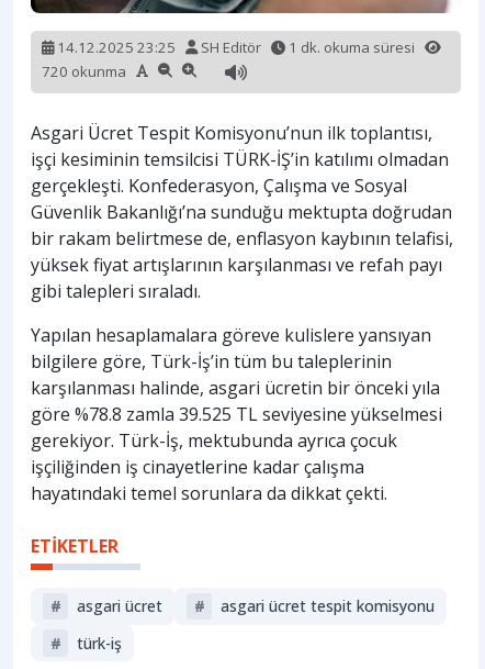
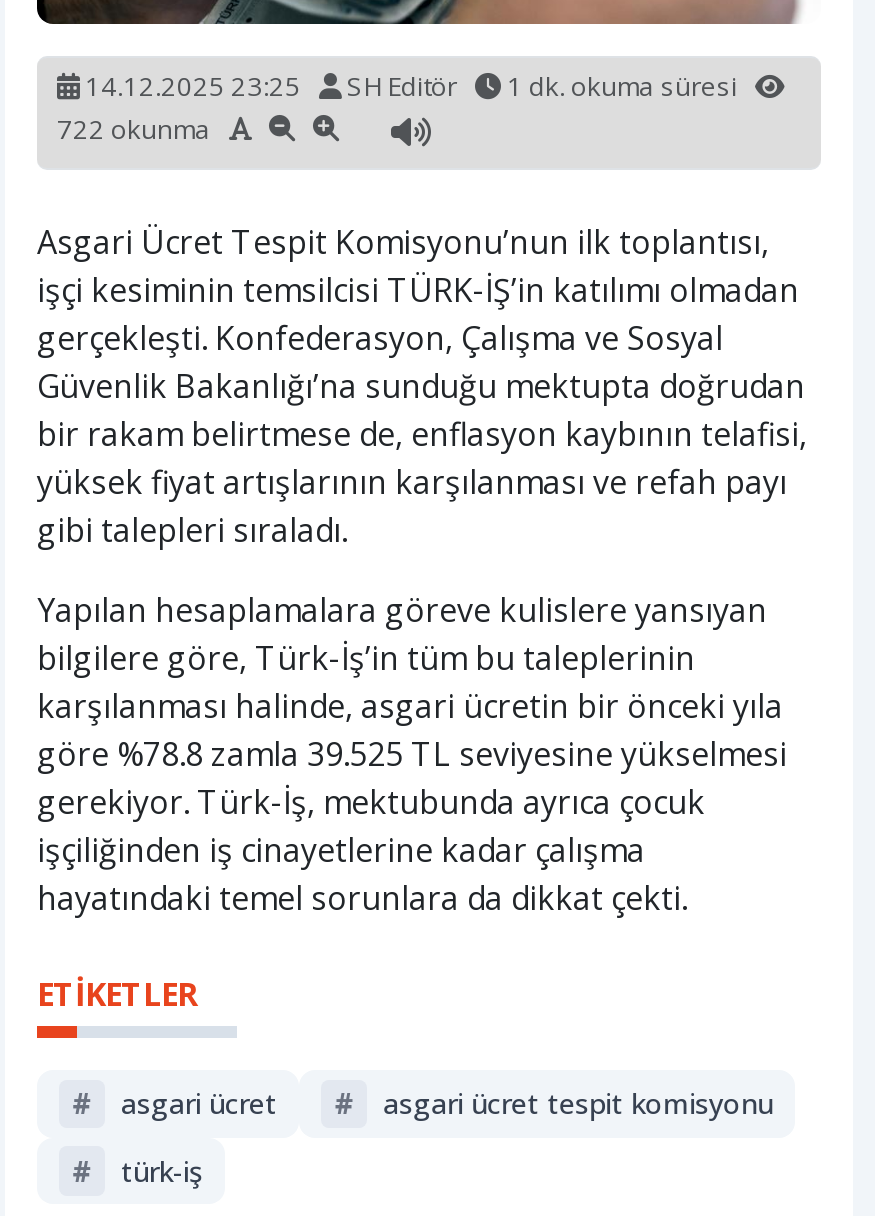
[42,61,136,81] 720 okunma -> [57,111,229,147] 722 okunma

